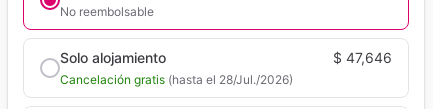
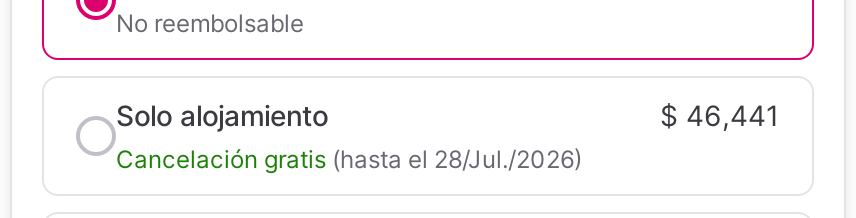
[333,49,392,66] $ 47,646 -> [660,97,780,131] $ 46,441

